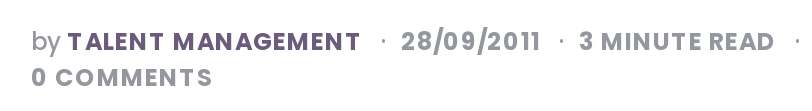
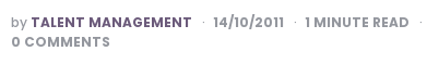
[401,24,541,58] 28/09/2011 -> [213,13,284,31] 14/10/2011
[579,24,777,58] 3 MINUTE READ -> [305,13,410,31] 1 MINUTE READ

